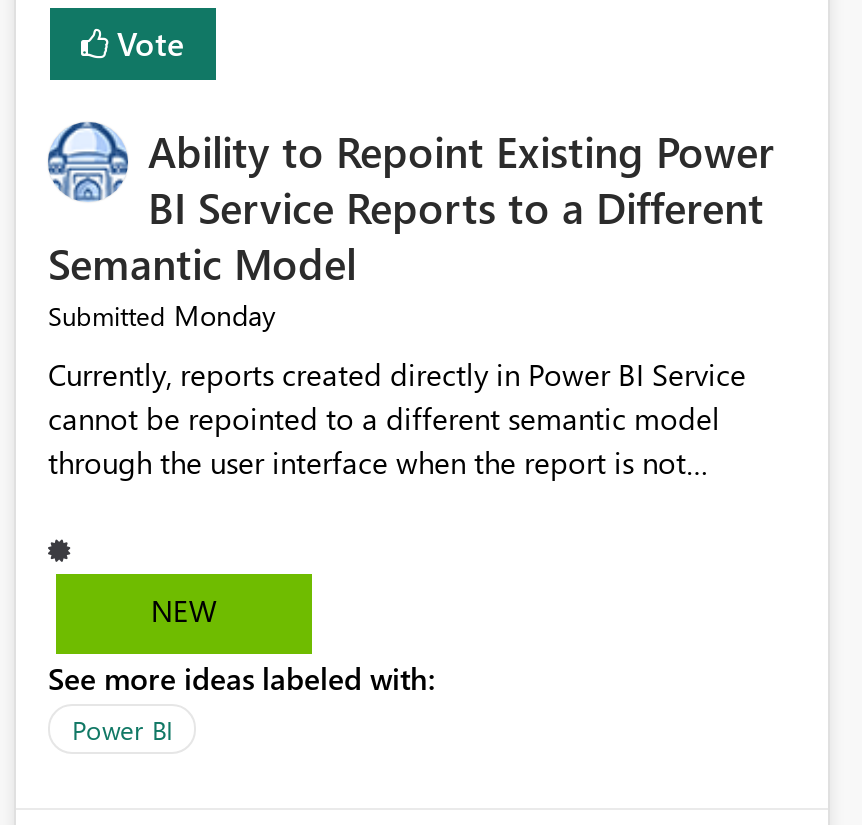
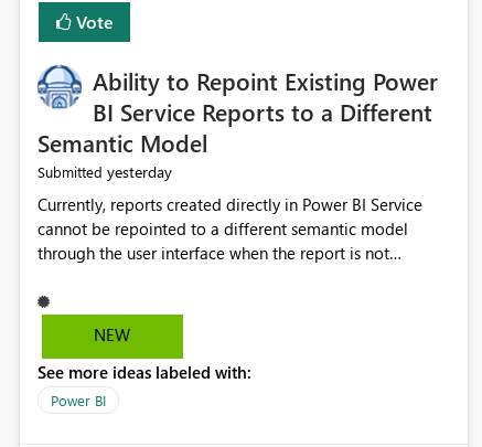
[48,297,276,335] Submitted Monday -> [38,162,172,183] Submitted yesterday

